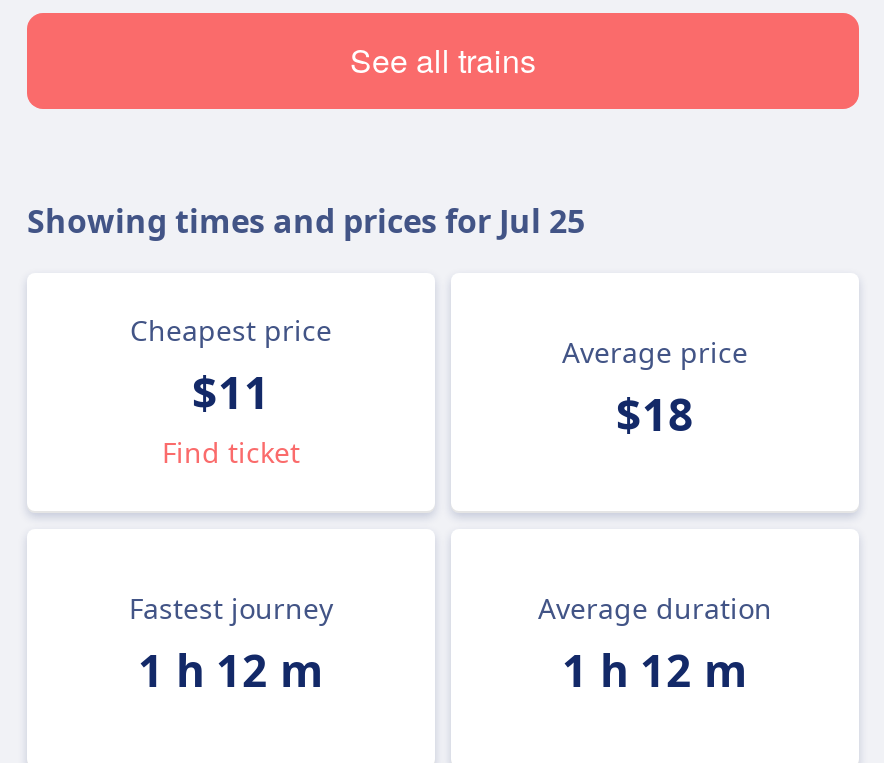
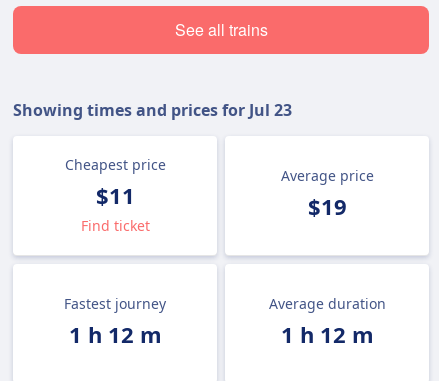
[27,199,585,243] Showing times and prices for Jul 25 -> [13,99,292,121] Showing times and prices for Jul 23
[616,383,694,443] $18 -> [307,191,346,221] $19

